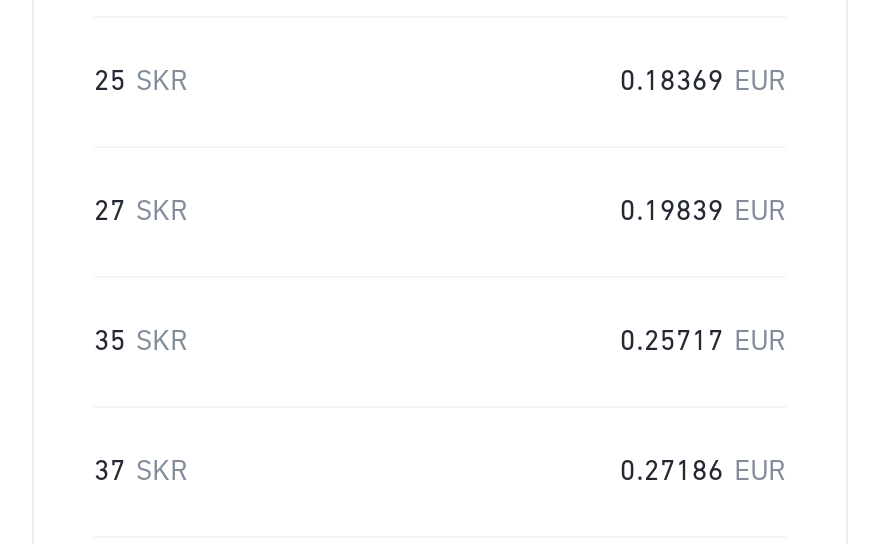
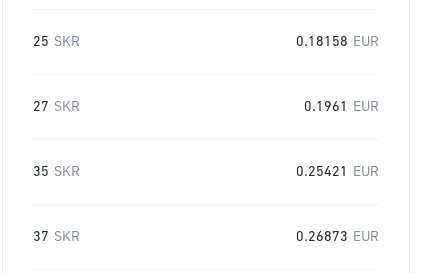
[620,68,786,96] 0.18369 EUR -> [296,35,379,49] 0.18158 EUR
[620,198,786,226] 0.19839 EUR -> [304,100,379,114] 0.1961 EUR
[620,328,786,356] 0.25717 EUR -> [296,165,379,179] 0.25421 EUR
[620,458,786,486] 0.27186 EUR -> [296,230,379,244] 0.26873 EUR

